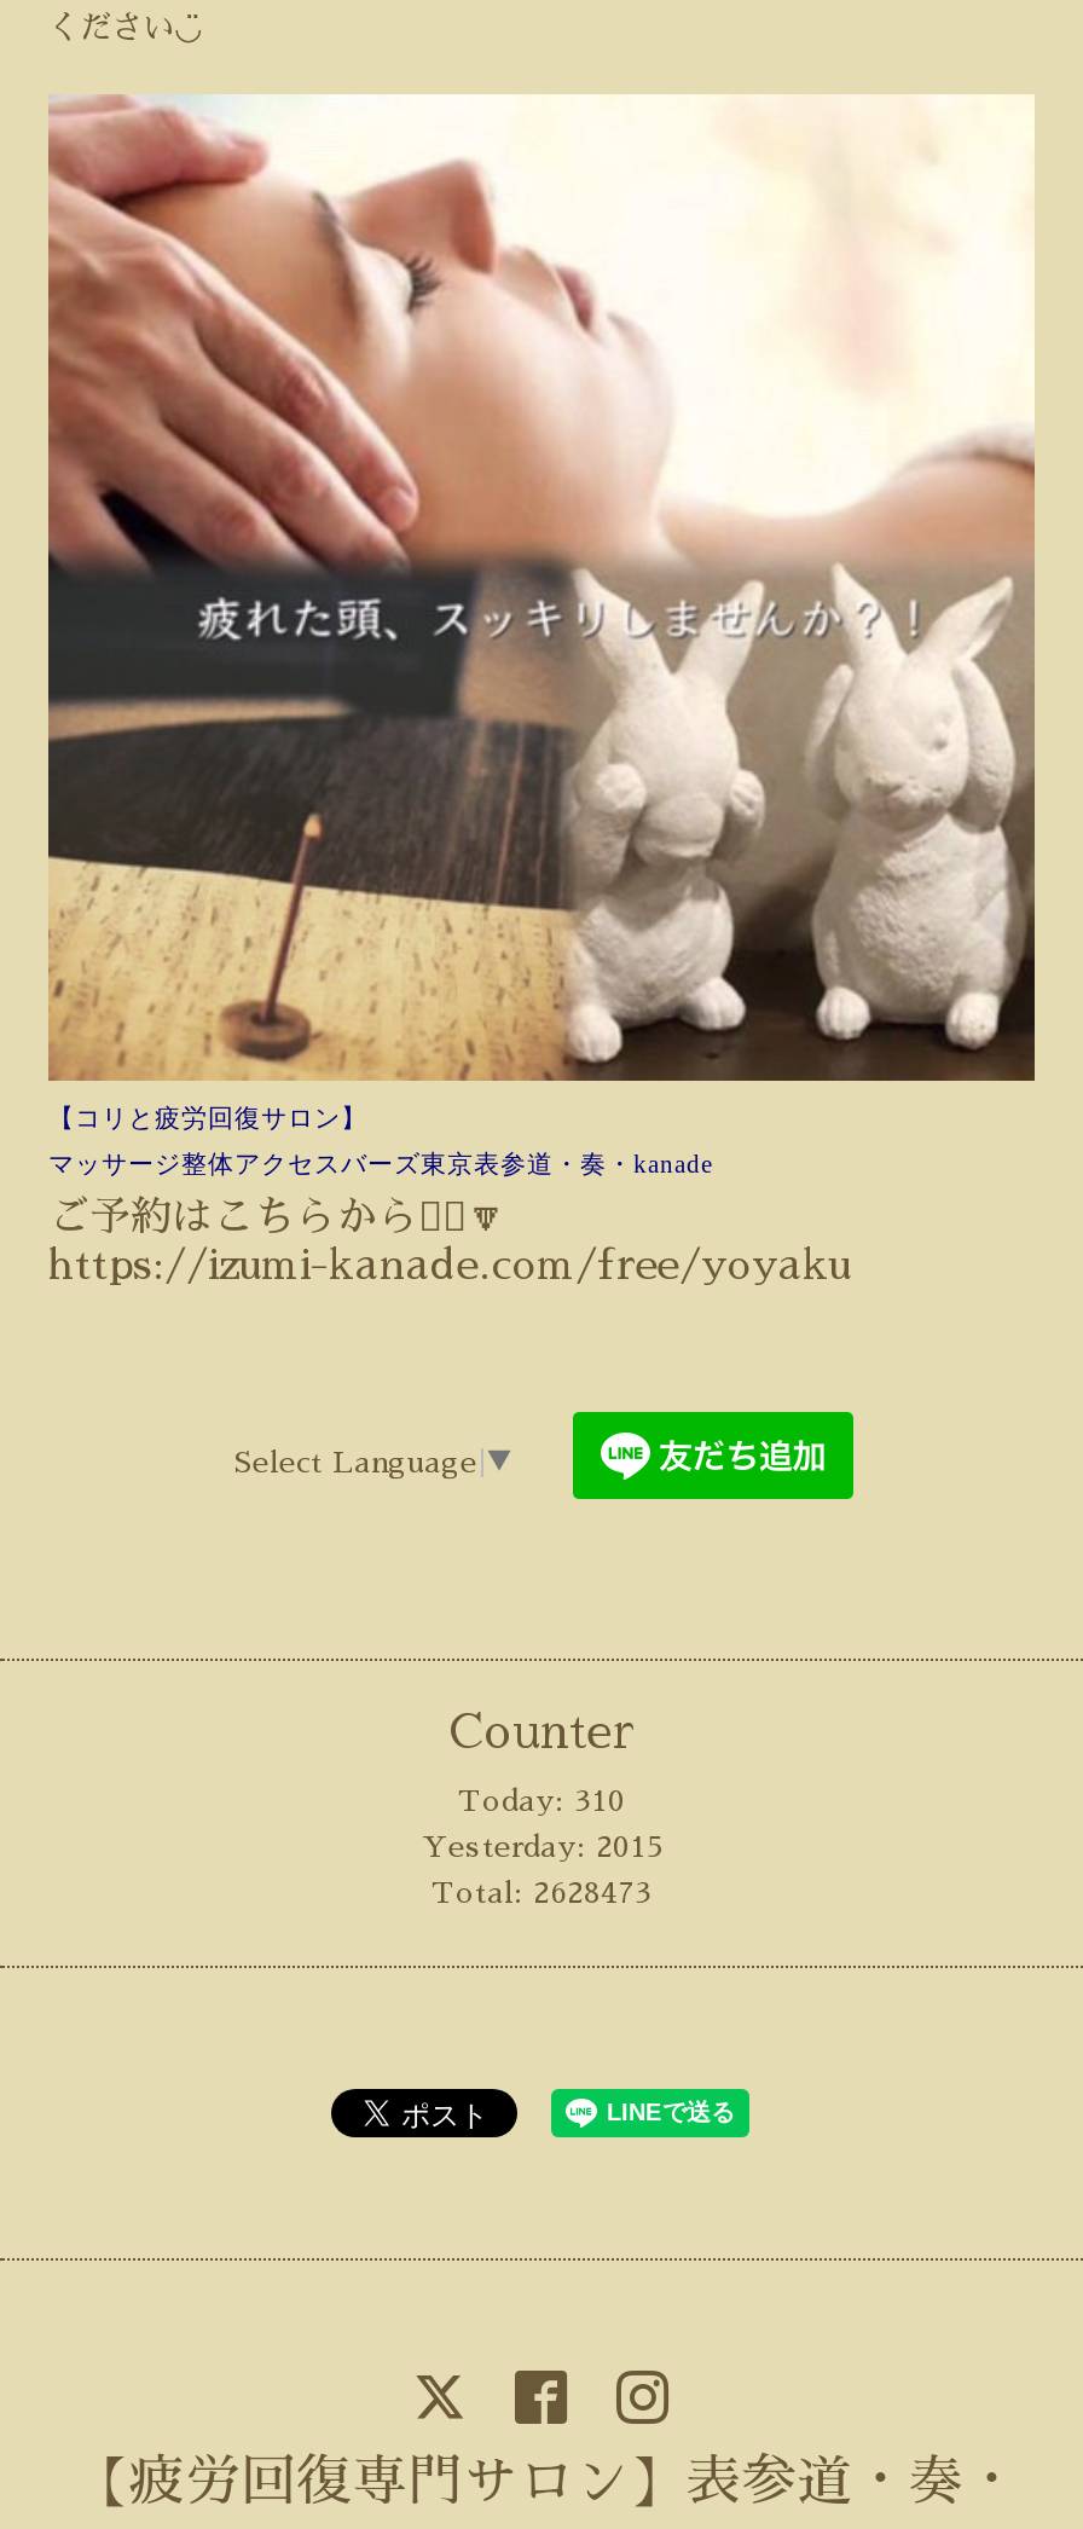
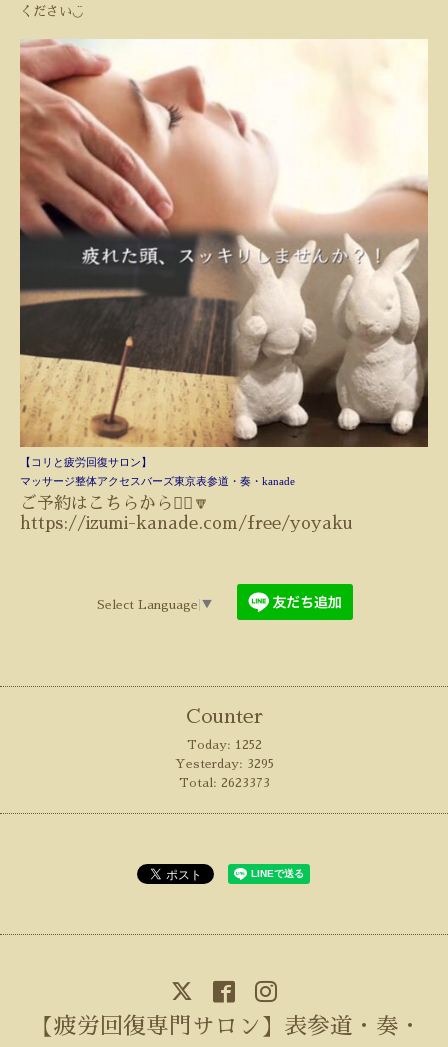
[458,1786,625,1816] Today: 310 -> [186,739,261,751] Today: 1252
[422,1832,661,1861] Yesterday: 2015 -> [174,758,273,770] Yesterday: 3295
[432,1878,651,1907] Total: 2628473 -> [178,777,269,789] Total: 2623373

